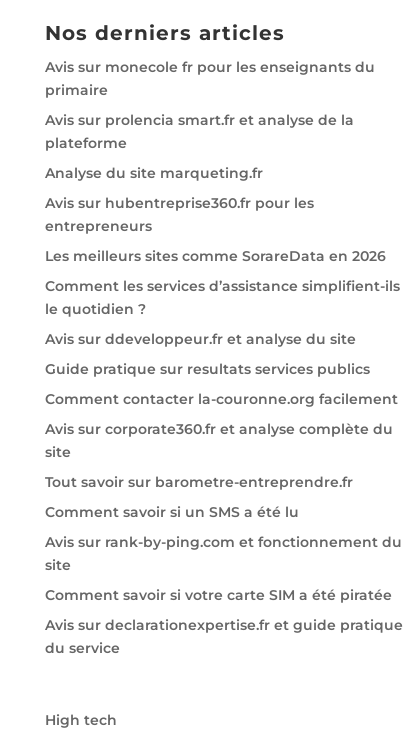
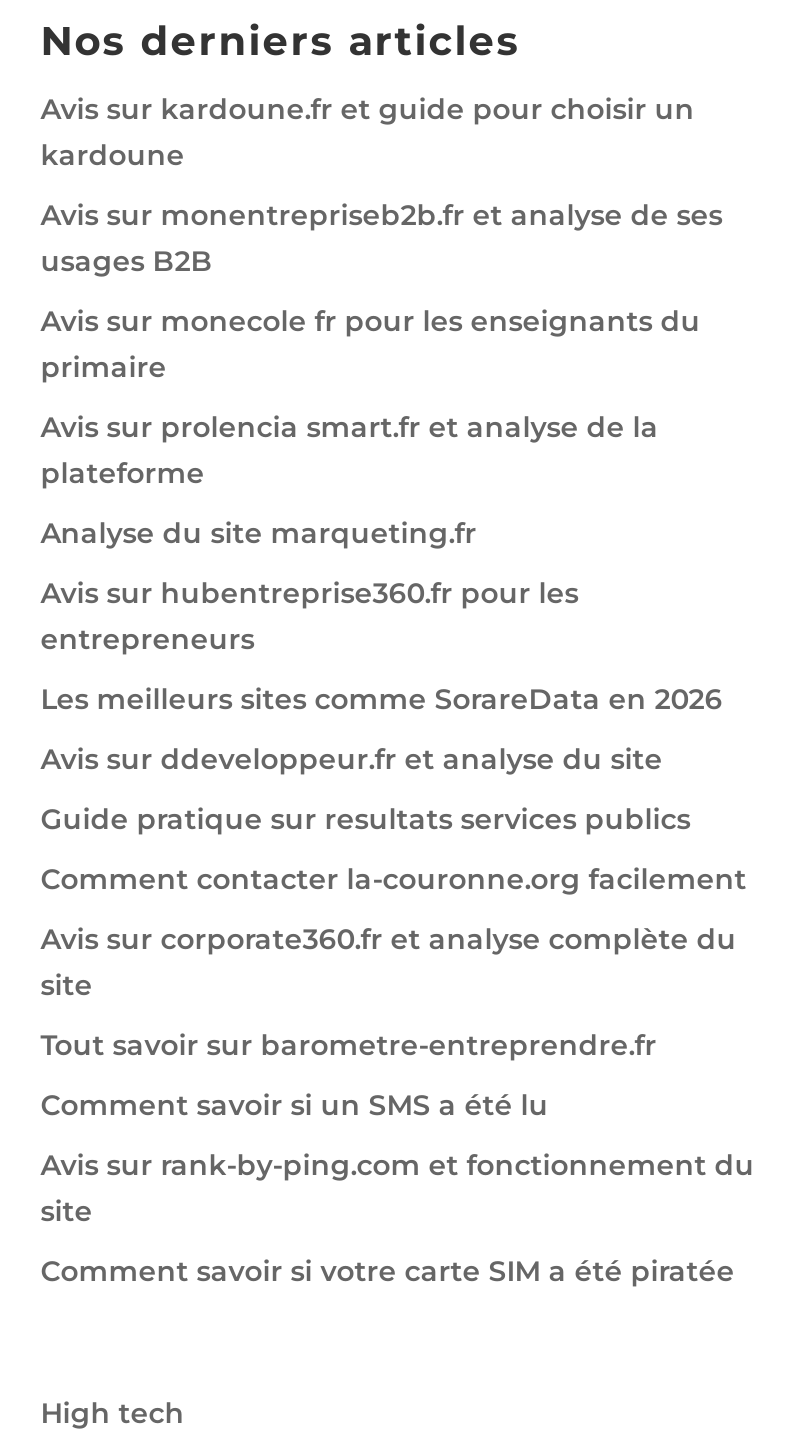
none -> [41,92,723,280] Avis sur kardoune.fr et guide pour choisir un | kardoune | Avis sur monentrepriseb2b.fr et analyse de ses | usages B2B
moved [45,58,386,265] -> [41,304,723,718]: Avis sur monecole fr pour les enseignants du | primaire | Avis sur prolencia smart.fr et analyse de la | plateforme | Analyse du site marqueting.fr | Avis sur hubentreprise360.fr pour les | entrepreneurs | Les meilleurs sites comme SorareData en 2026
[45,277,400,318] Comment les services d’assistance simplifient-ils | le quotidien ? -> none
moved [45,330,402,604] -> [41,742,755,1290]: Avis sur ddeveloppeur.fr et analyse du site | Guide pratique sur resultats services publics | Comment contacter la-couronne.org facilement | ... | site | Comment savoir si votre carte SIM a été piratée
[45,616,403,657] Avis sur declarationexpertise.fr et guide pratique | du service -> none

